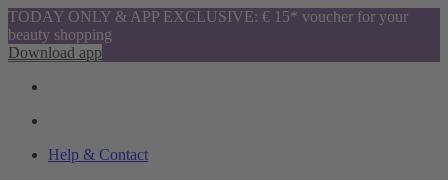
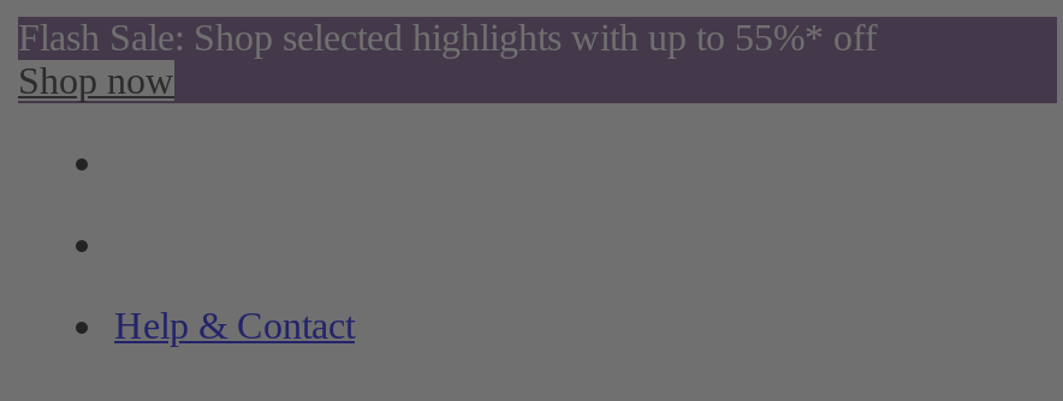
[8,8,408,61] TODAY ONLY & APP EXCLUSIVE: € 15* voucher for your | beauty shopping | Download app -> [18,17,877,101] Flash Sale: Shop selected highlights with up to 55%* off | Shop now

